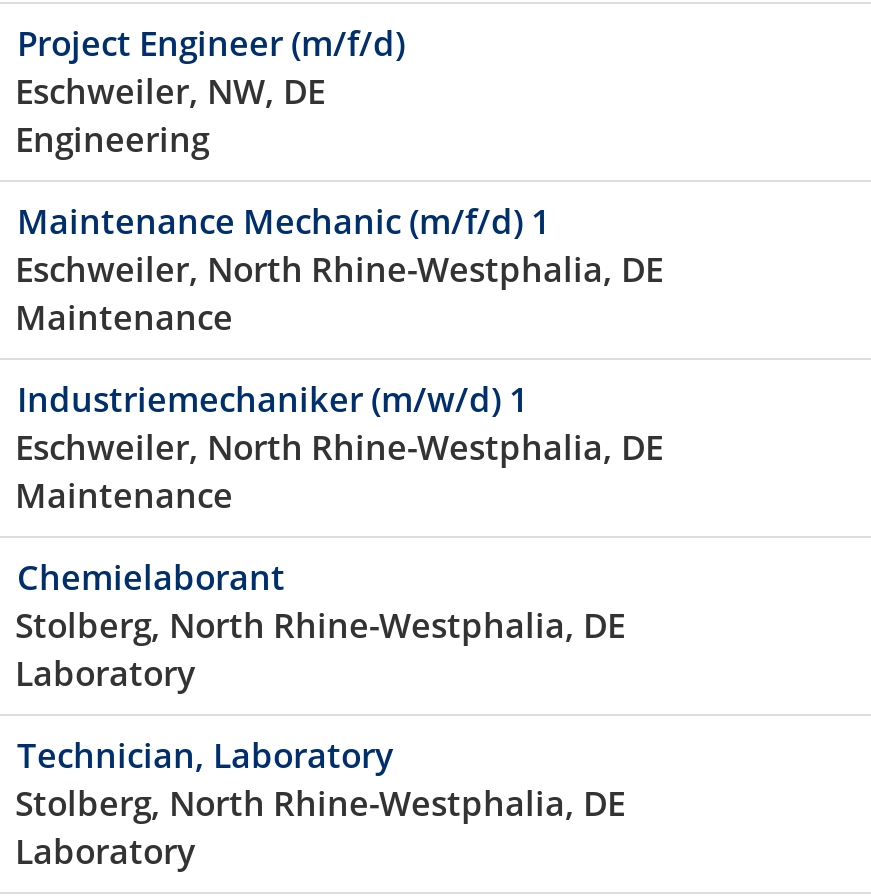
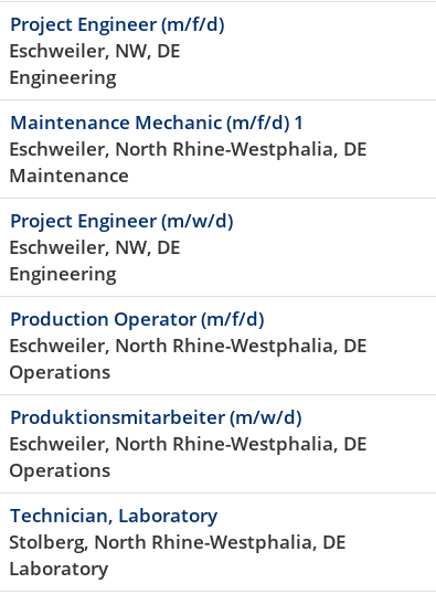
[17,376,529,422] Industriemechaniker (m/w/d) 1 -> [9,208,264,331] Project Engineer (m/w/d) | Eschweiler, NW, DE | Engineering | Production Operator (m/f/d)
[15,472,233,518] Maintenance -> [9,359,110,384] Operations
[15,554,625,696] Chemielaborant | Stolberg, North Rhine-Westphalia, DE | Laboratory -> [9,404,366,482] Produktionsmitarbeiter (m/w/d) | Eschweiler, North Rhine-Westphalia, DE | Operations

